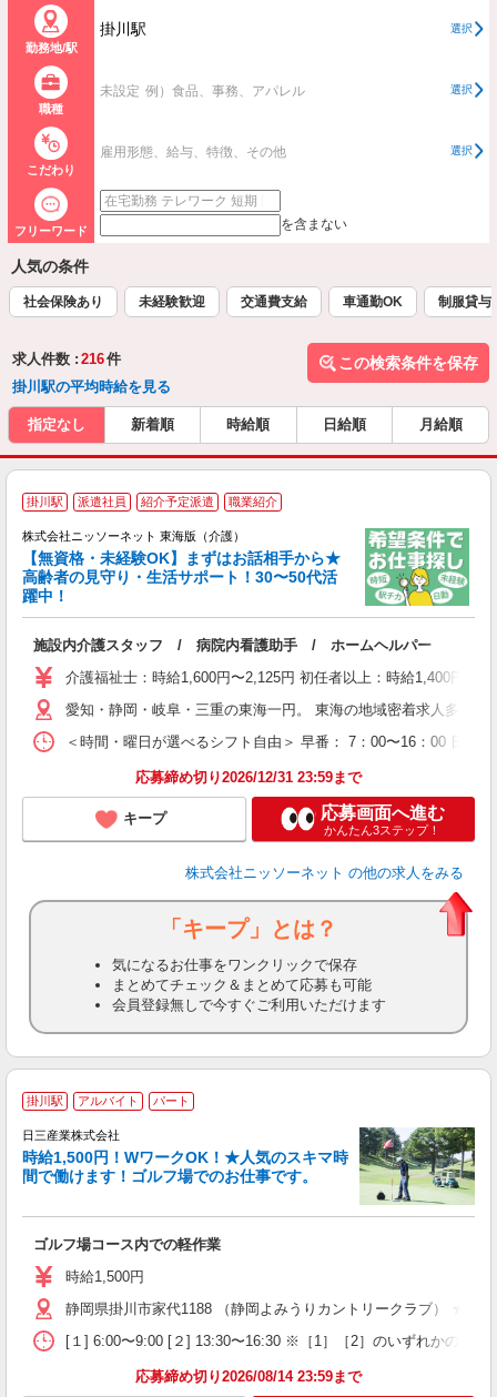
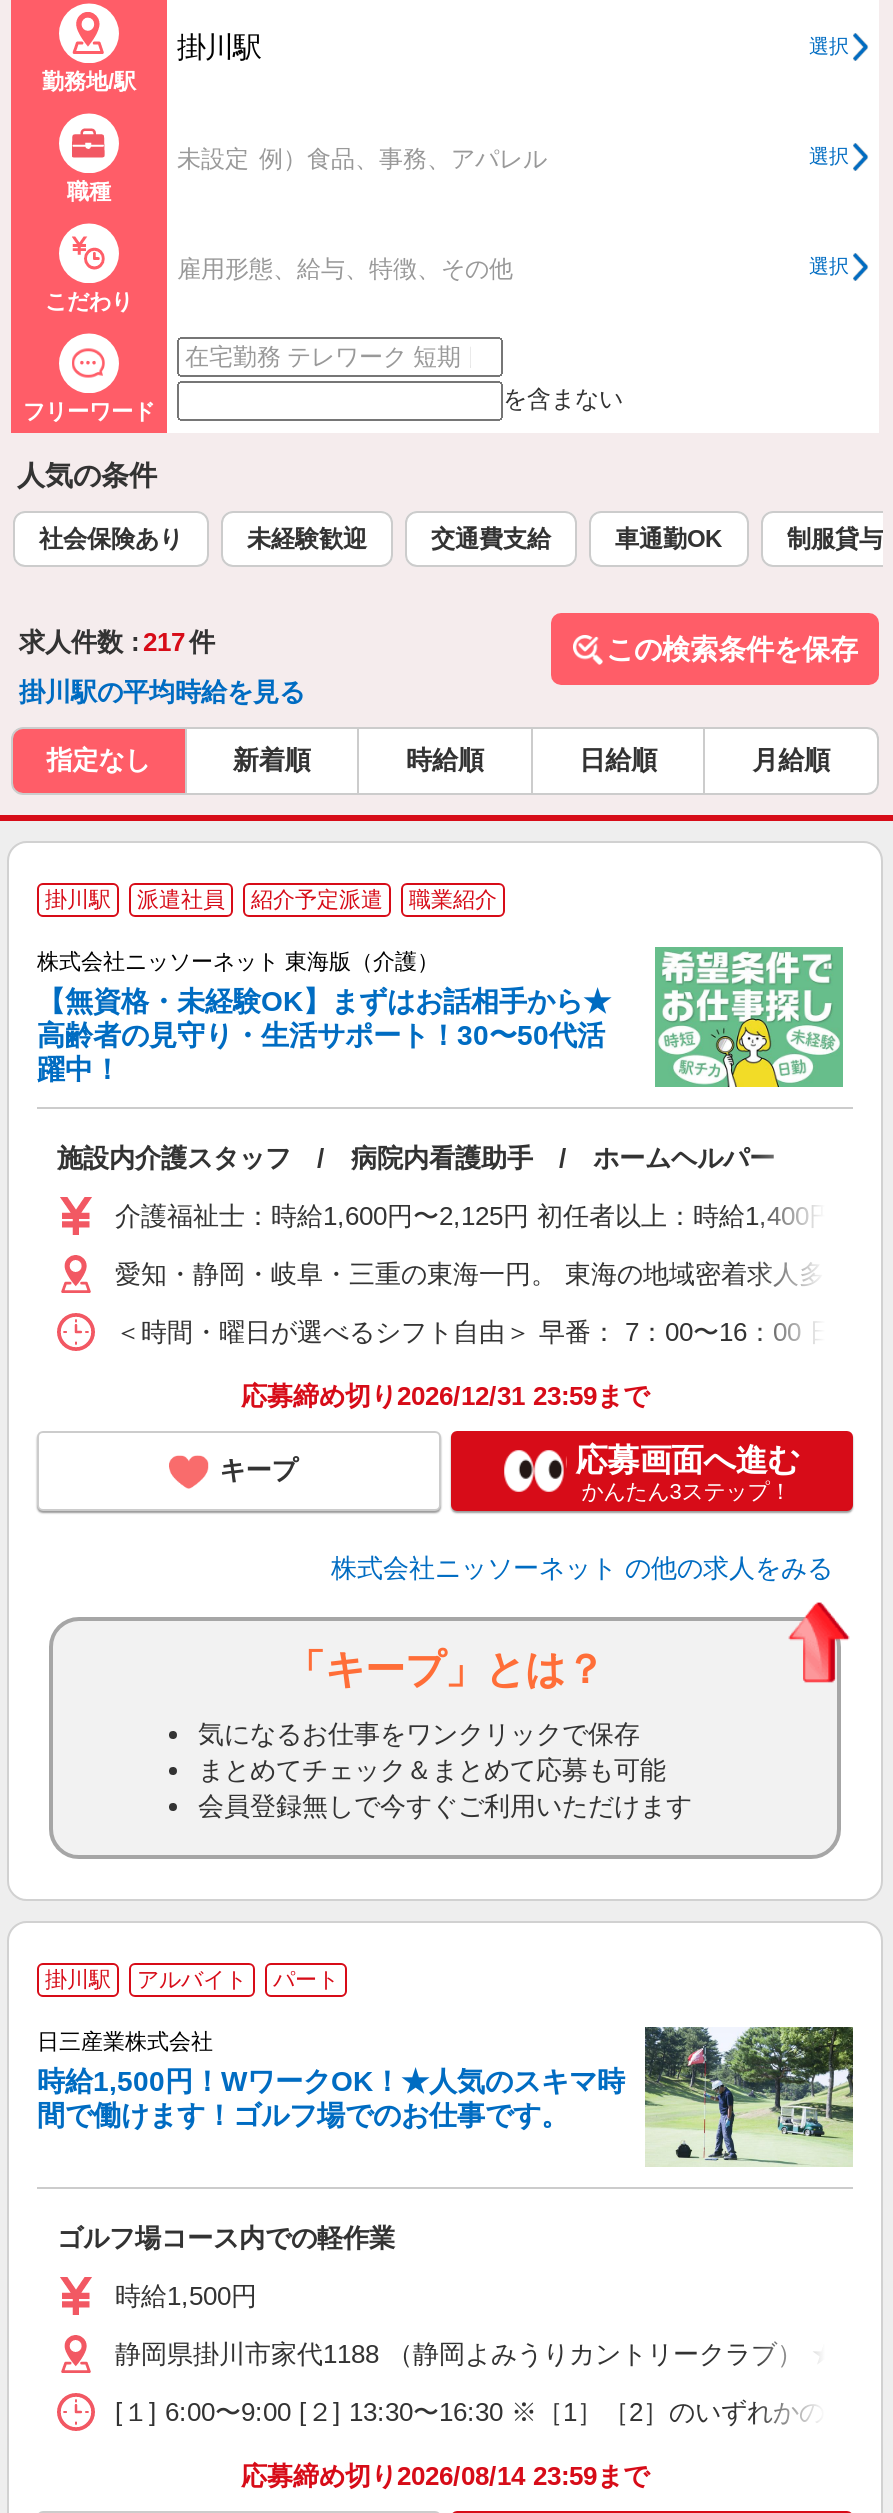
[12,351,121,368] 求人件数 : 216 件 -> [19,627,215,657] 求人件数 : 217 件

